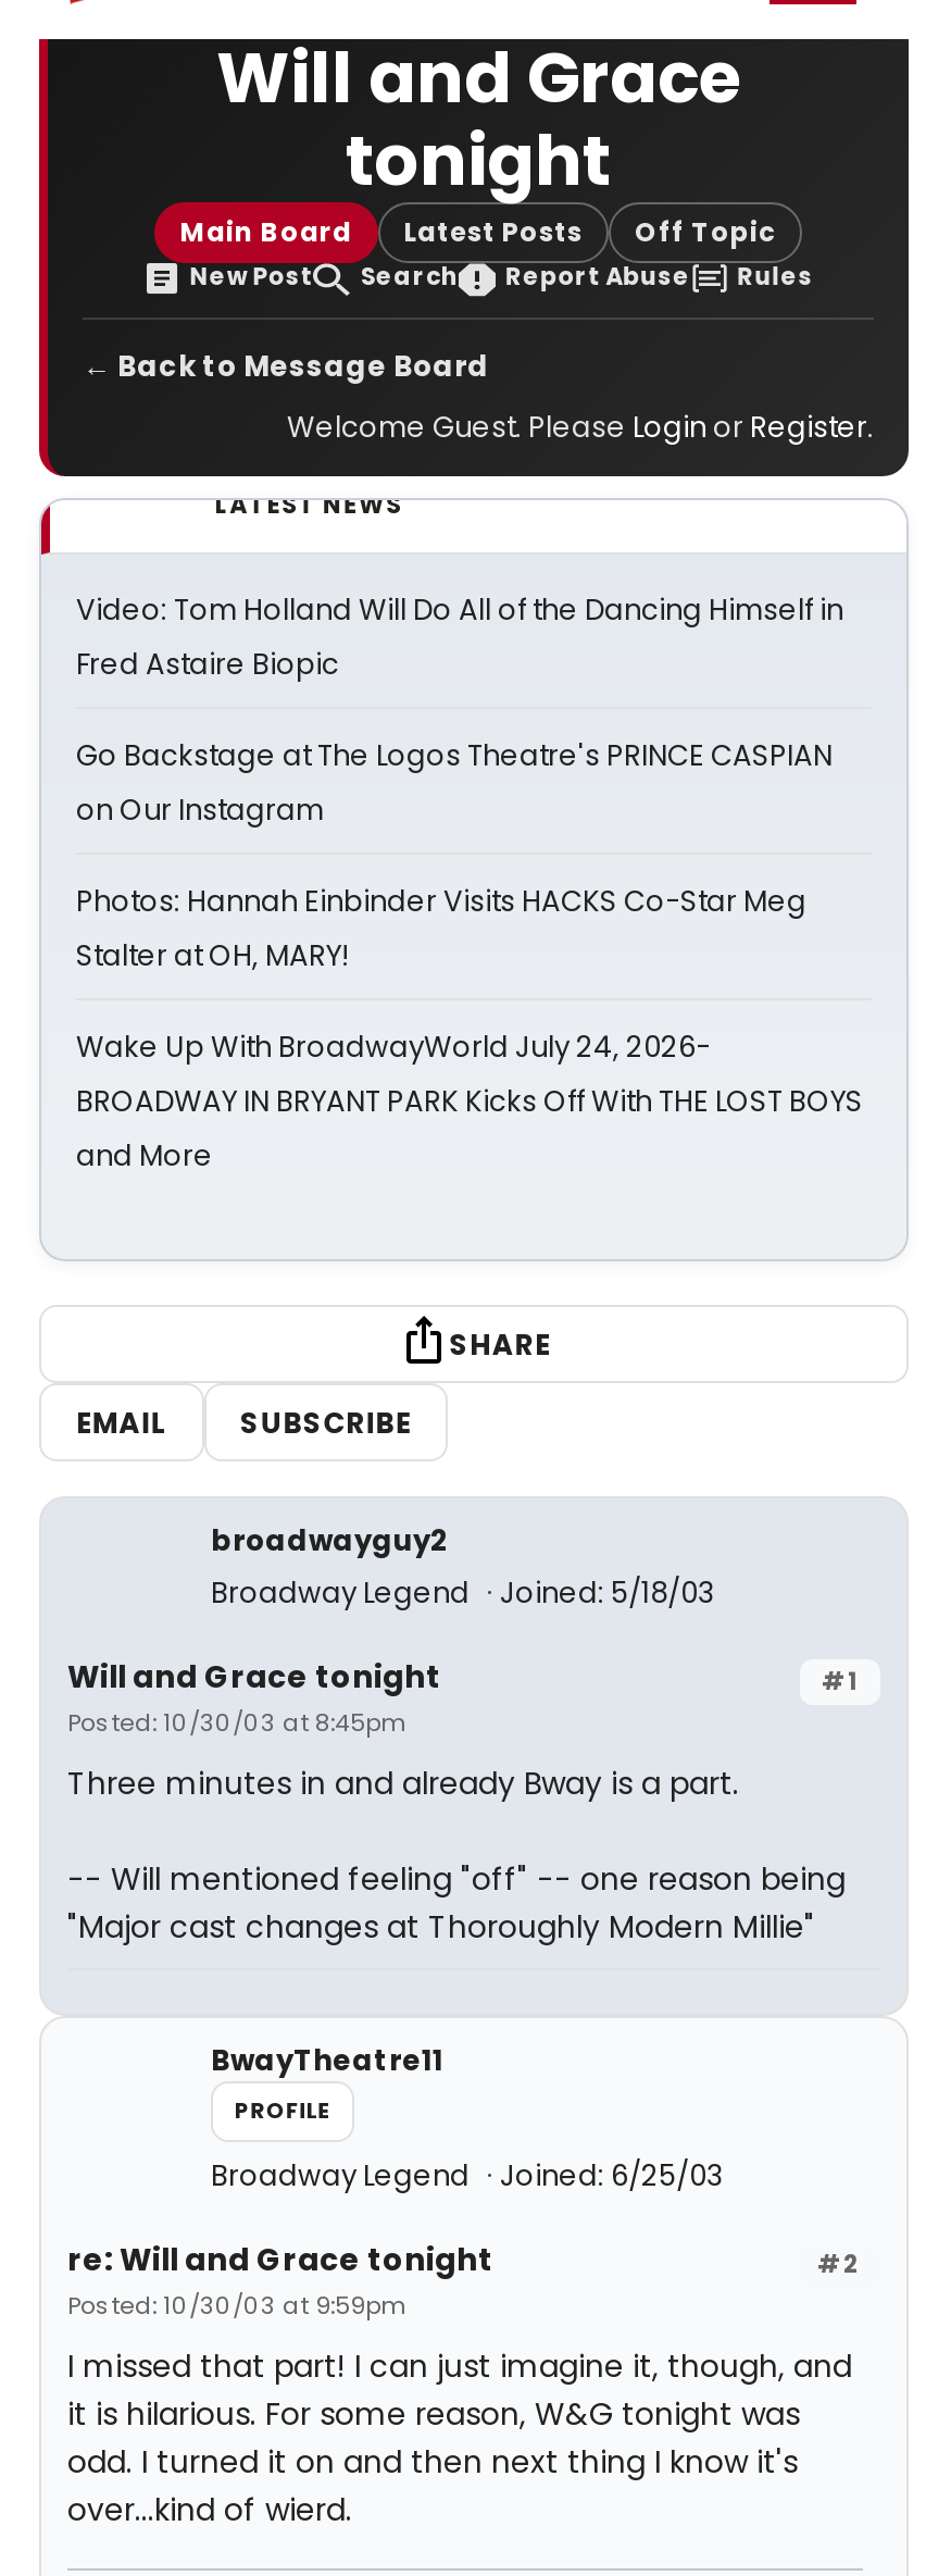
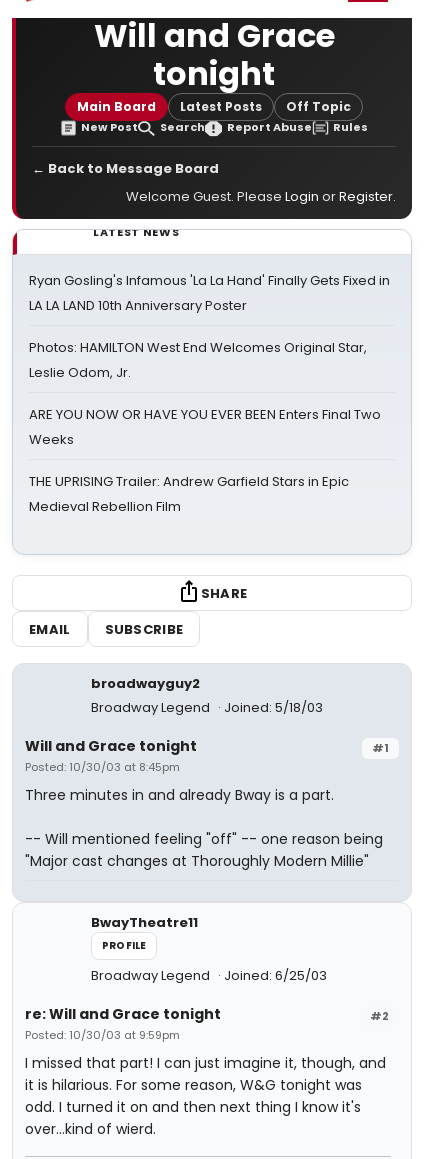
[76,589,843,685] Video: Tom Holland Will Do All of the Dancing Himself in | Fred Astaire Biopic -> [29,271,390,315] Ryan Gosling's Infamous 'La La Hand' Finally Gets Fixed in | LA LA LAND 10th Anniversary Poster
[76,735,833,831] Go Backstage at The Logos Theatre's PRINCE CASPIAN | on Our Instagram -> [29,338,367,382] Photos: HAMILTON West End Welcomes Original Star, | Leslie Odom, Jr.
[76,881,806,976] Photos: Hannah Einbinder Visits HACKS Co-Star Meg | Stalter at OH, MARY! -> [29,405,381,449] ARE YOU NOW OR HAVE YOU EVER BEEN Enters Final Two | Weeks
[76,1026,863,1177] Wake Up With BroadwayWorld July 24, 2026- | BROADWAY IN BRYANT PARK Kicks Off With THE LOST BOYS | and More -> [29,472,349,516] THE UPRISING Trailer: Andrew Garfield Stars in Epic | Medieval Rebellion Film

